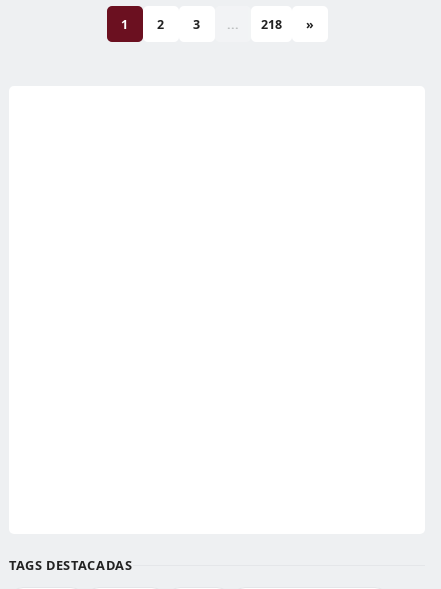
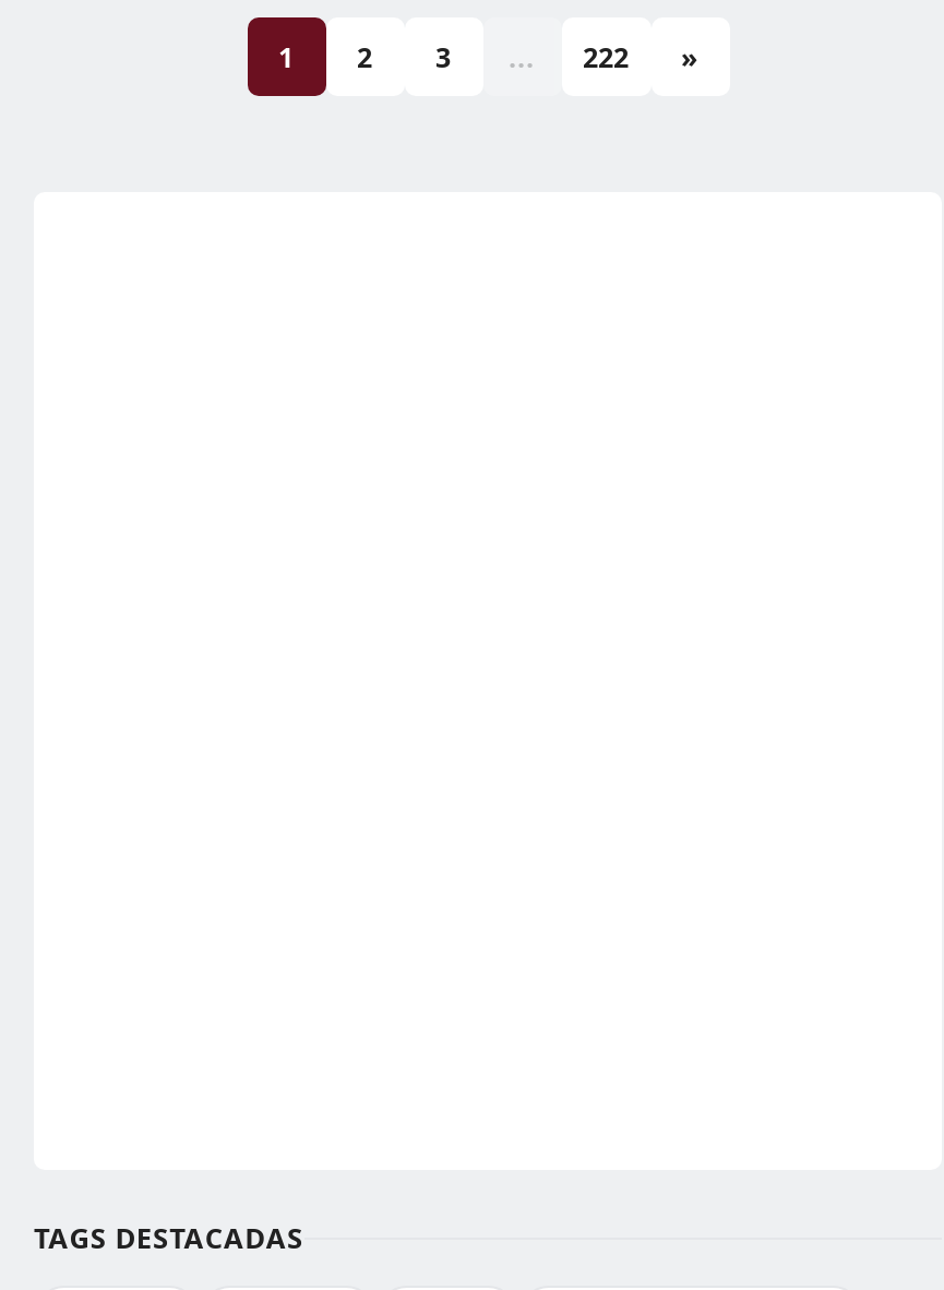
[260,15,281,32] 218 -> [583,38,629,75] 222

